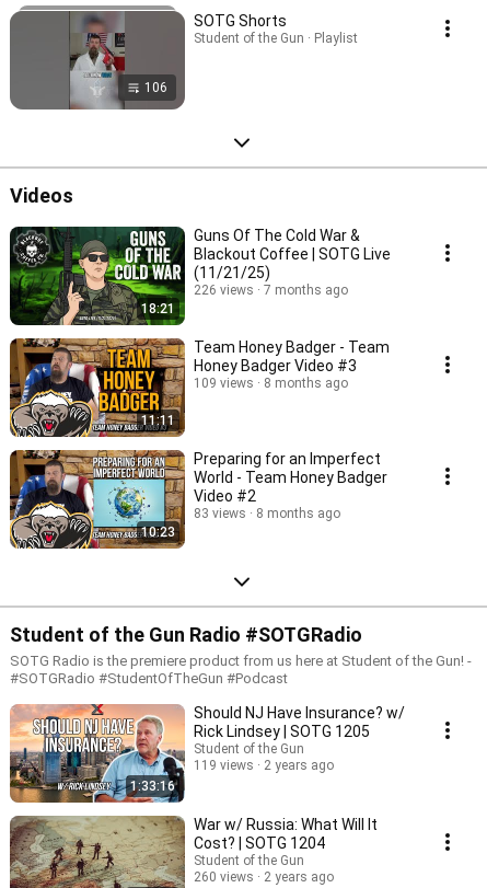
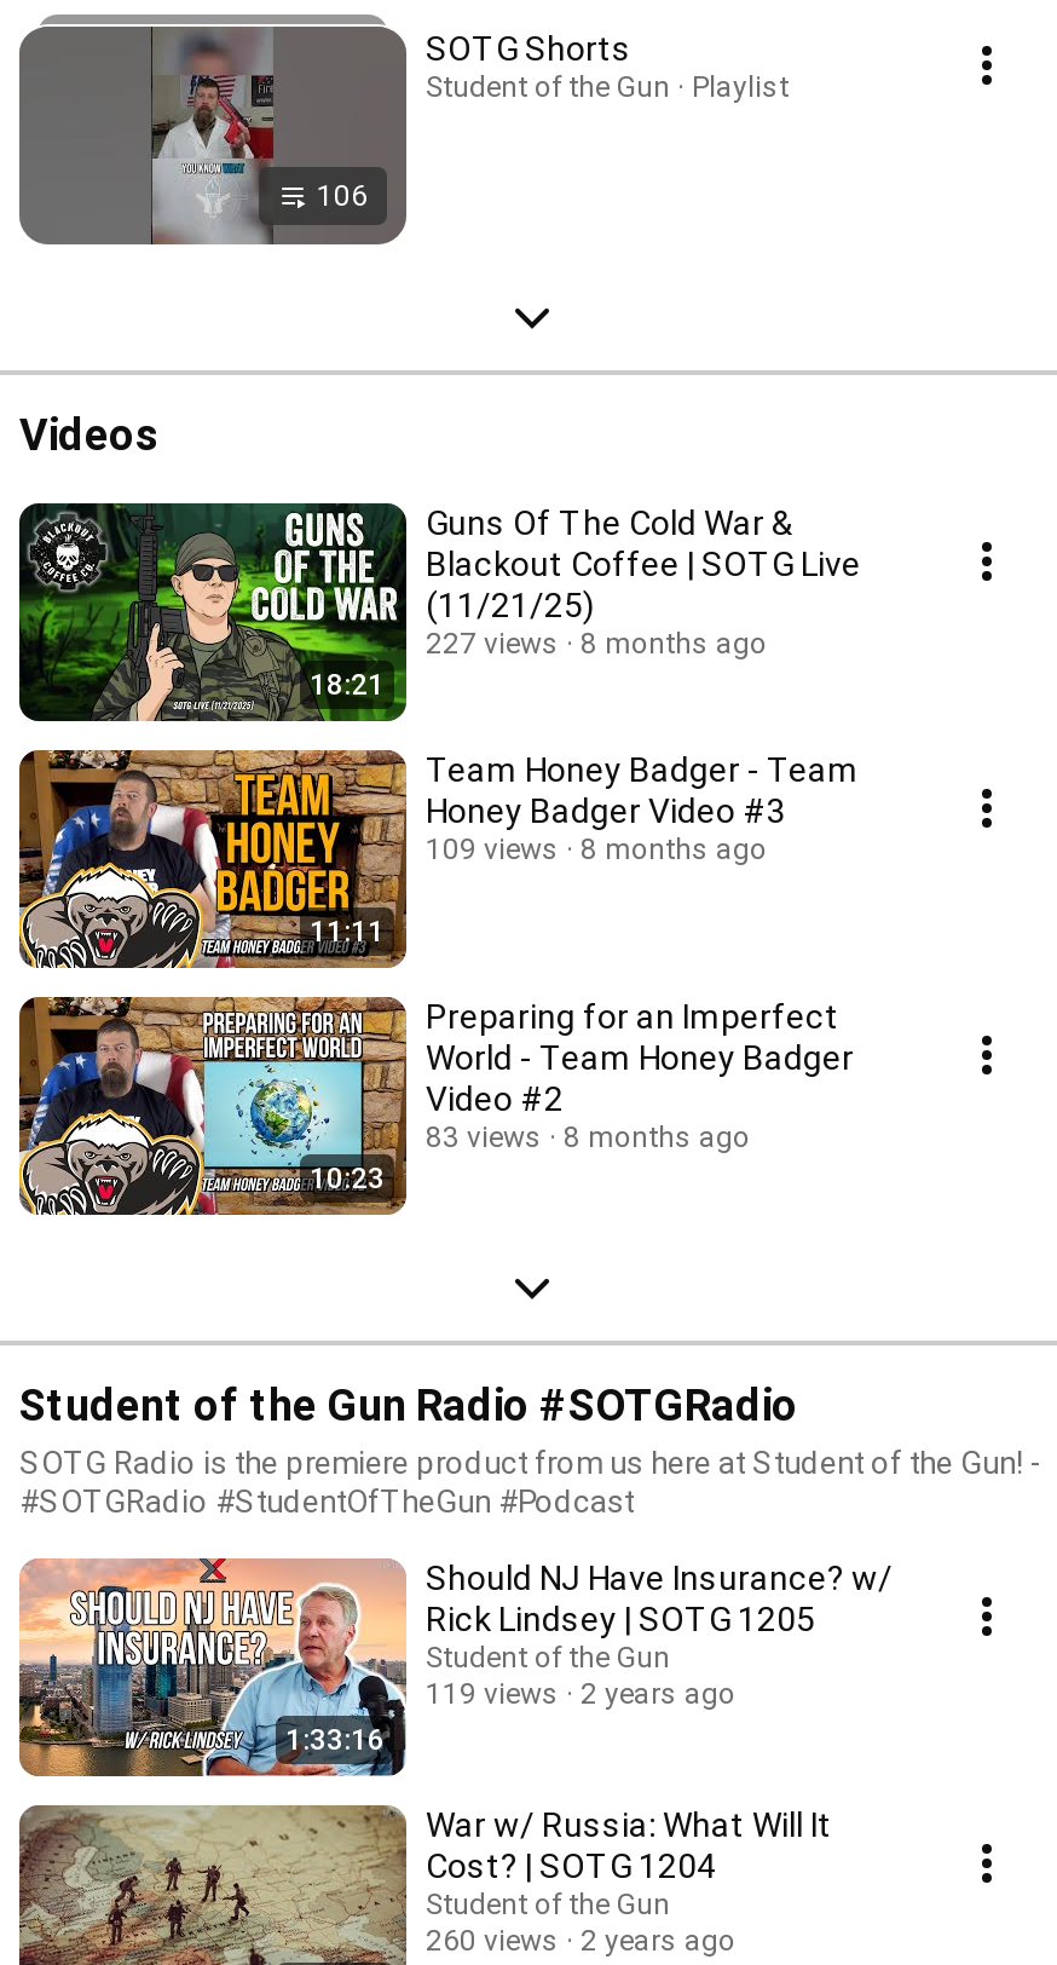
[194,282,254,297] 226 views -> [426,626,559,659] 227 views
[264,282,348,297] 7 months ago -> [581,626,767,659] 8 months ago

